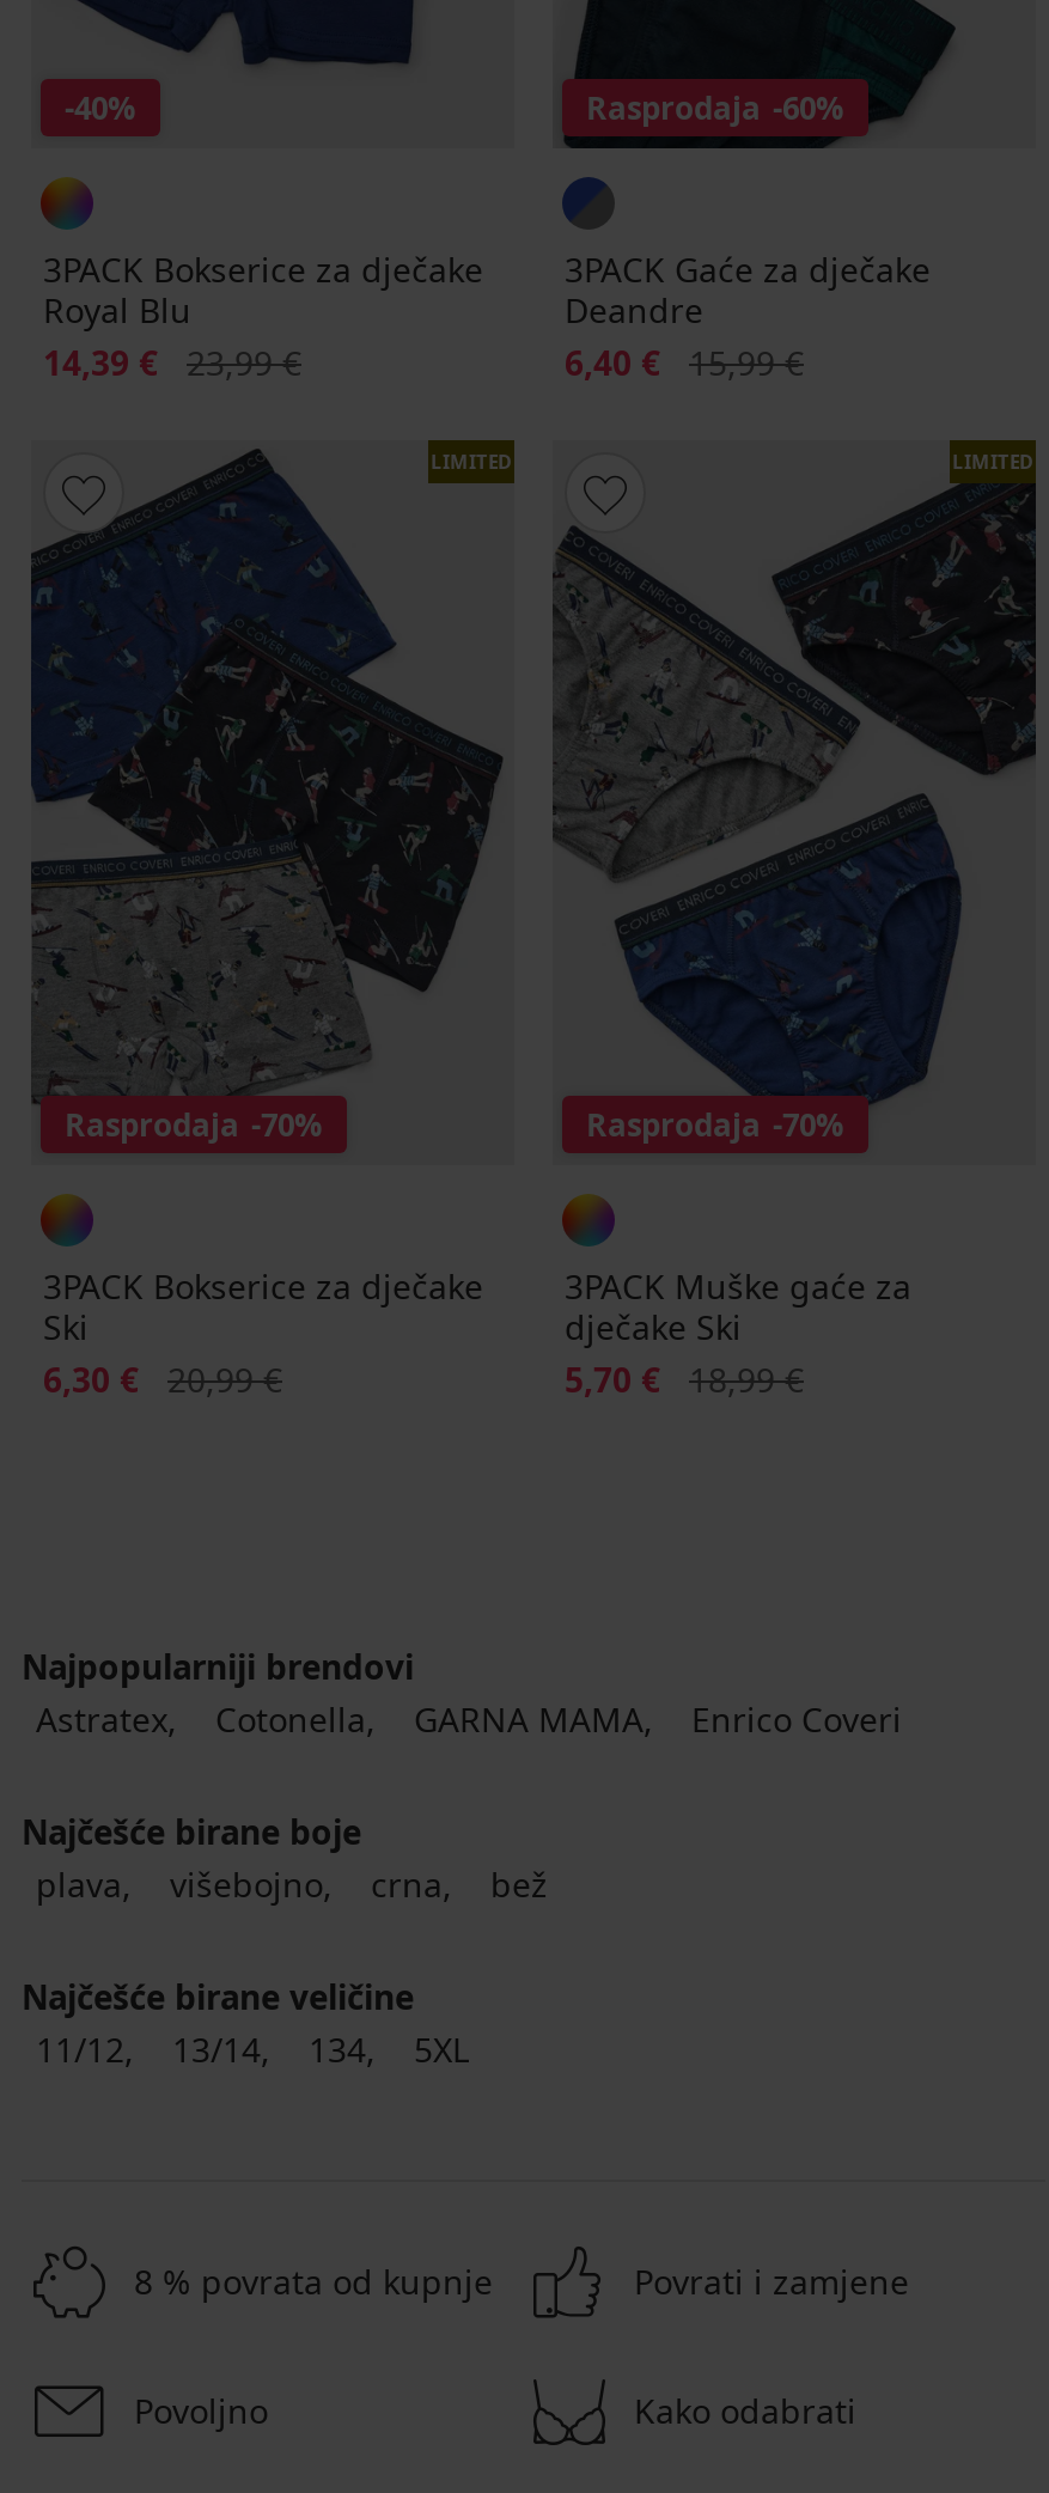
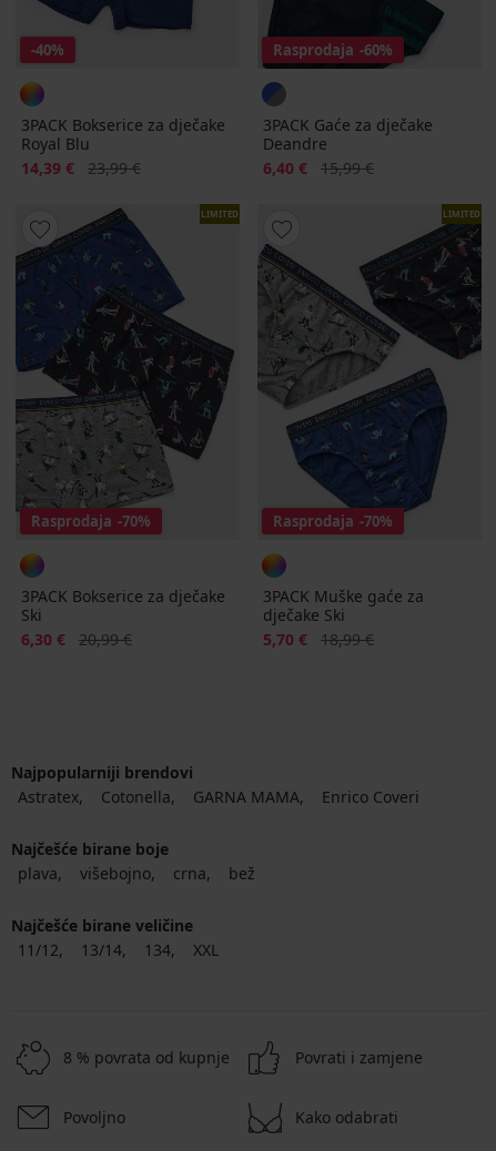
[414,2026,469,2071] 5XL -> [193,939,219,960] XXL

